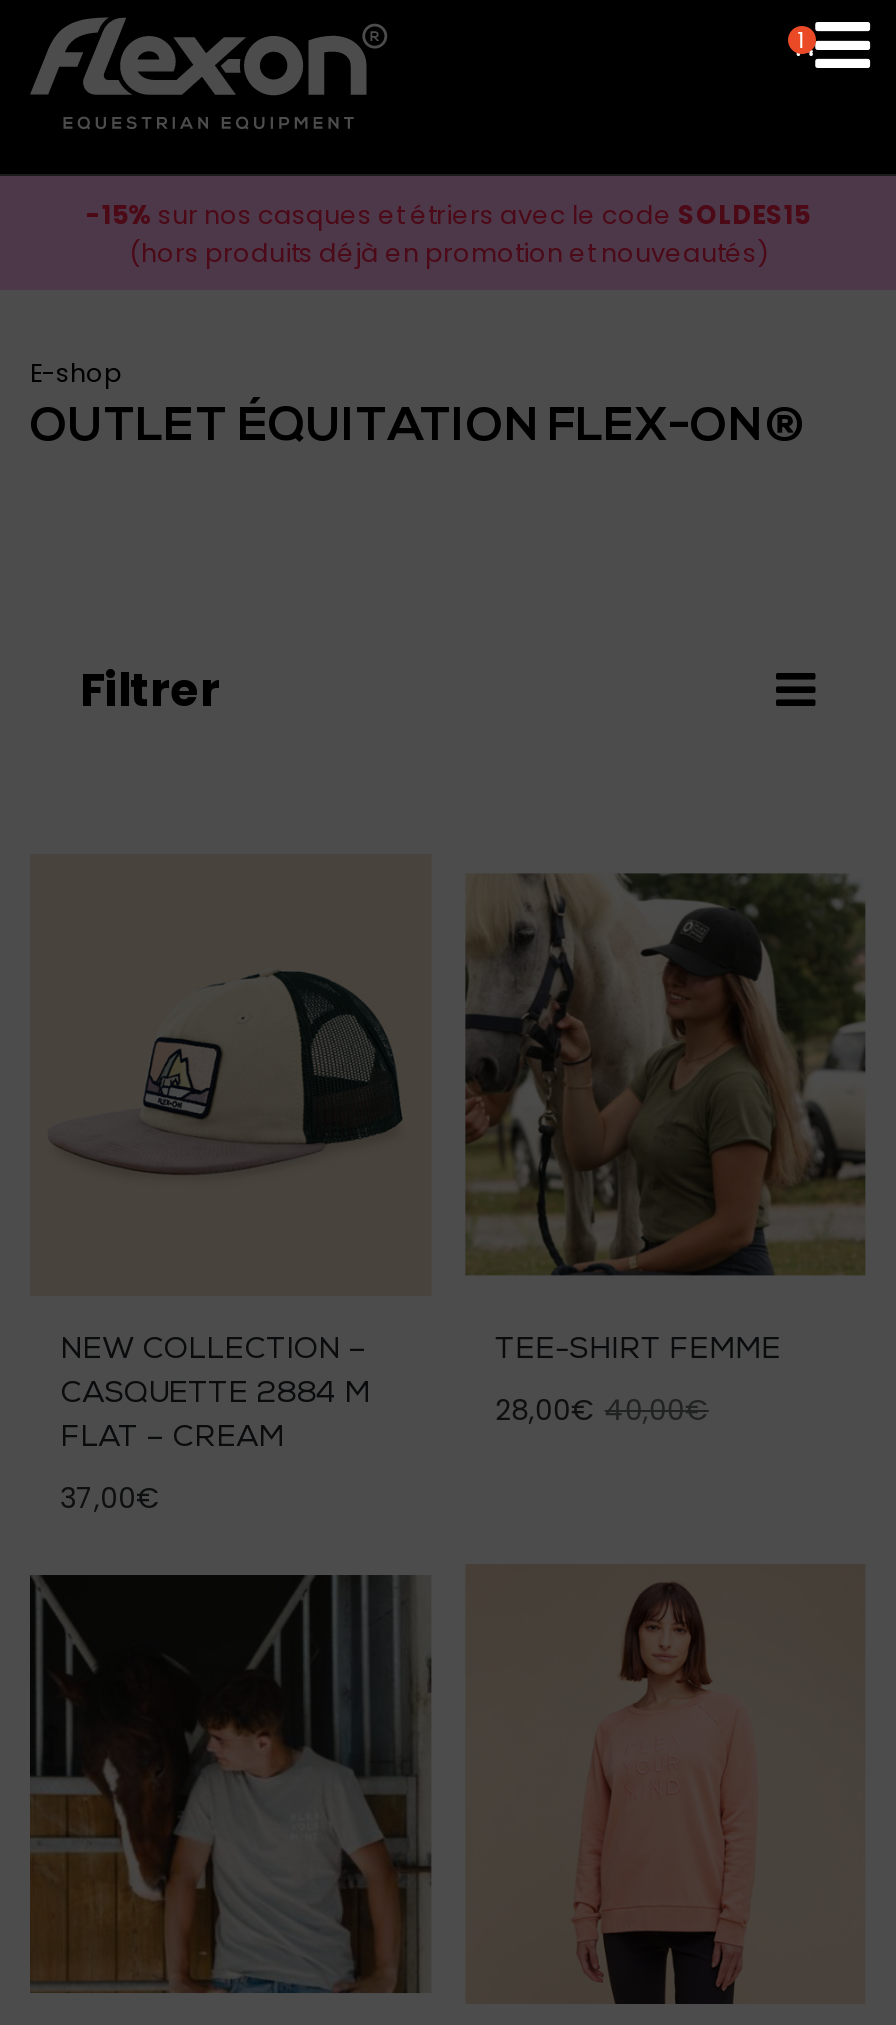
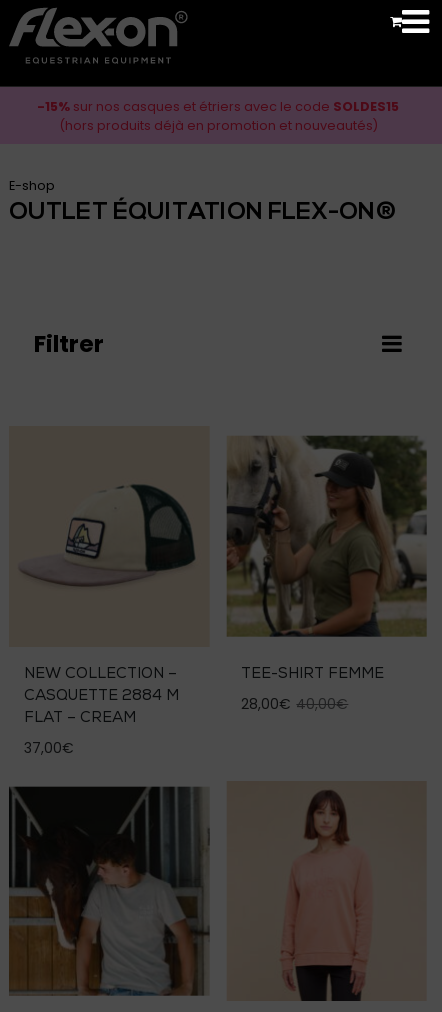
[797,24,805,56] 1 -> none

